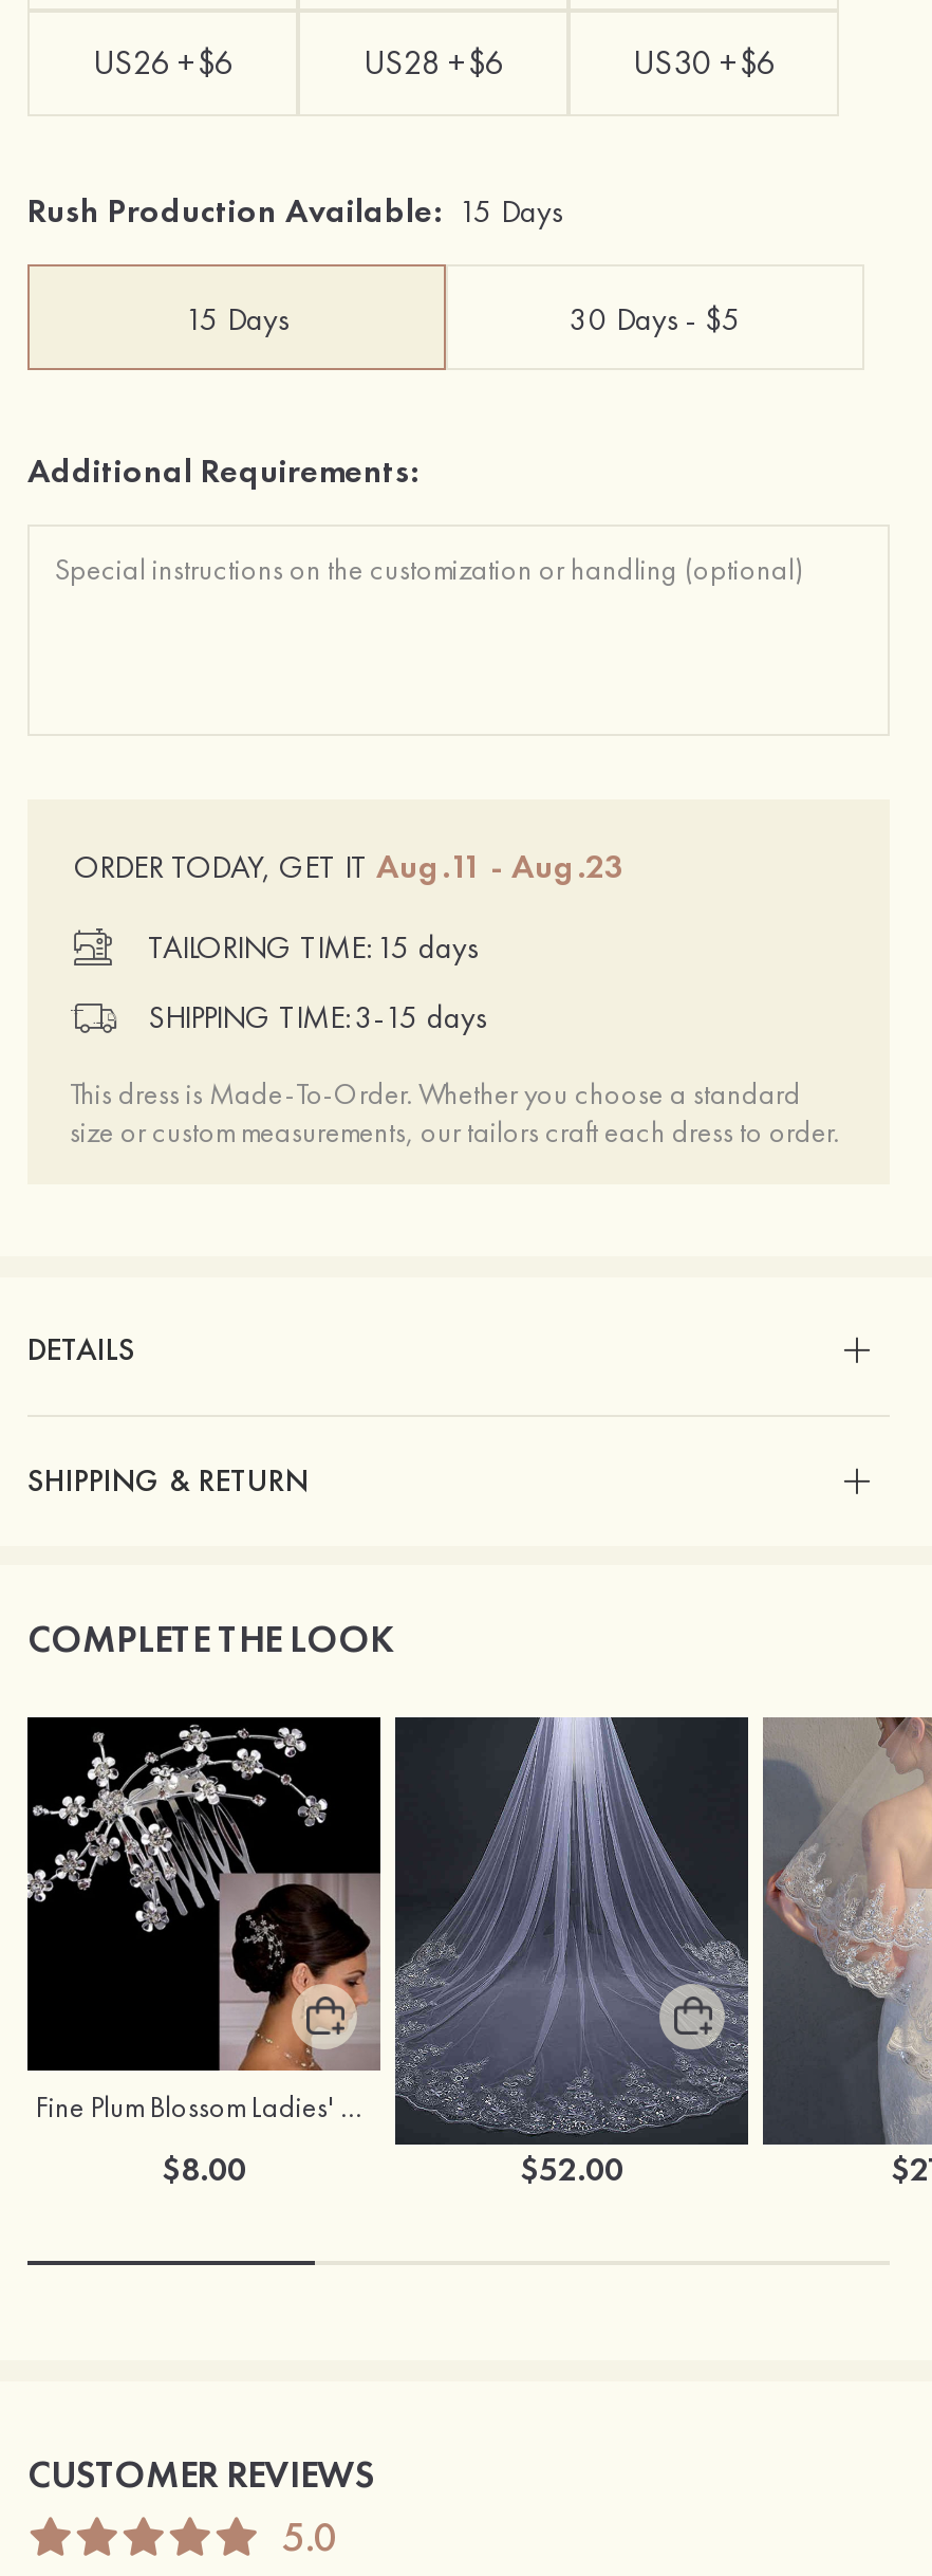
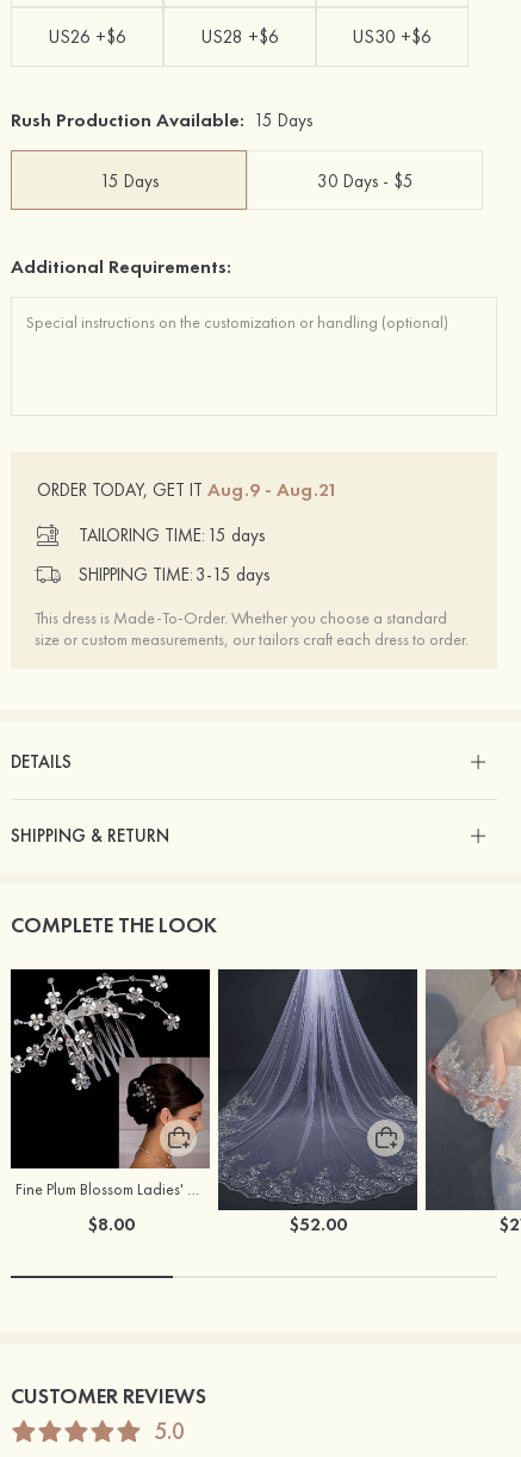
[74,844,623,888] ORDER TODAY, GET IT Aug.11 - Aug.23 -> [37,477,337,502] ORDER TODAY, GET IT Aug.9 - Aug.21

